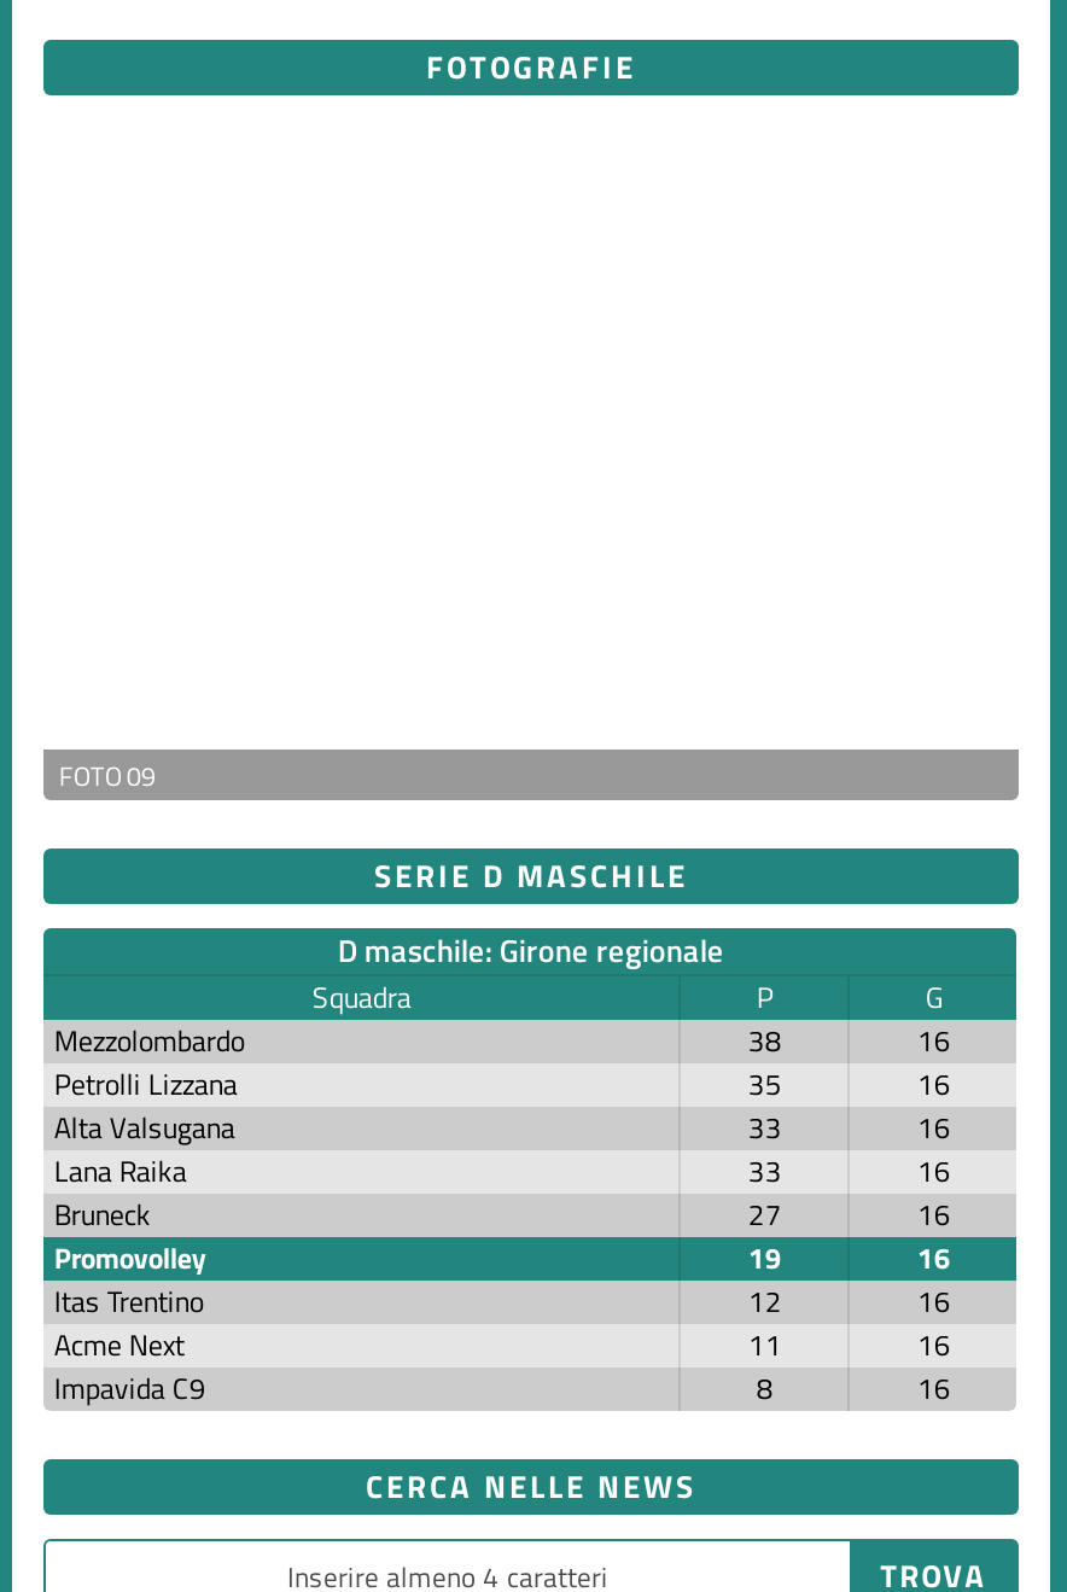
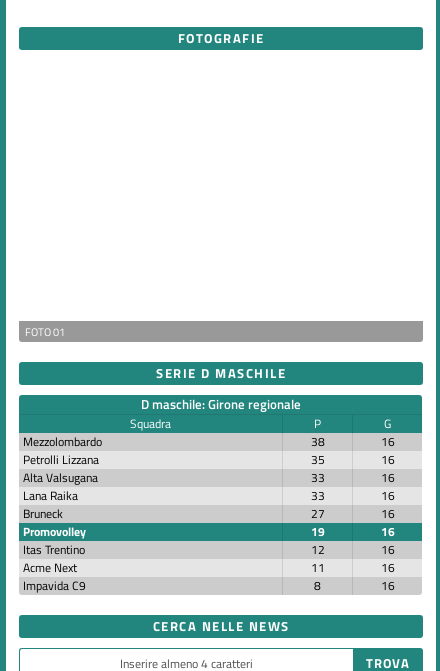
[59,754,155,795] FOTO 09 -> [25,323,65,340] FOTO 01

